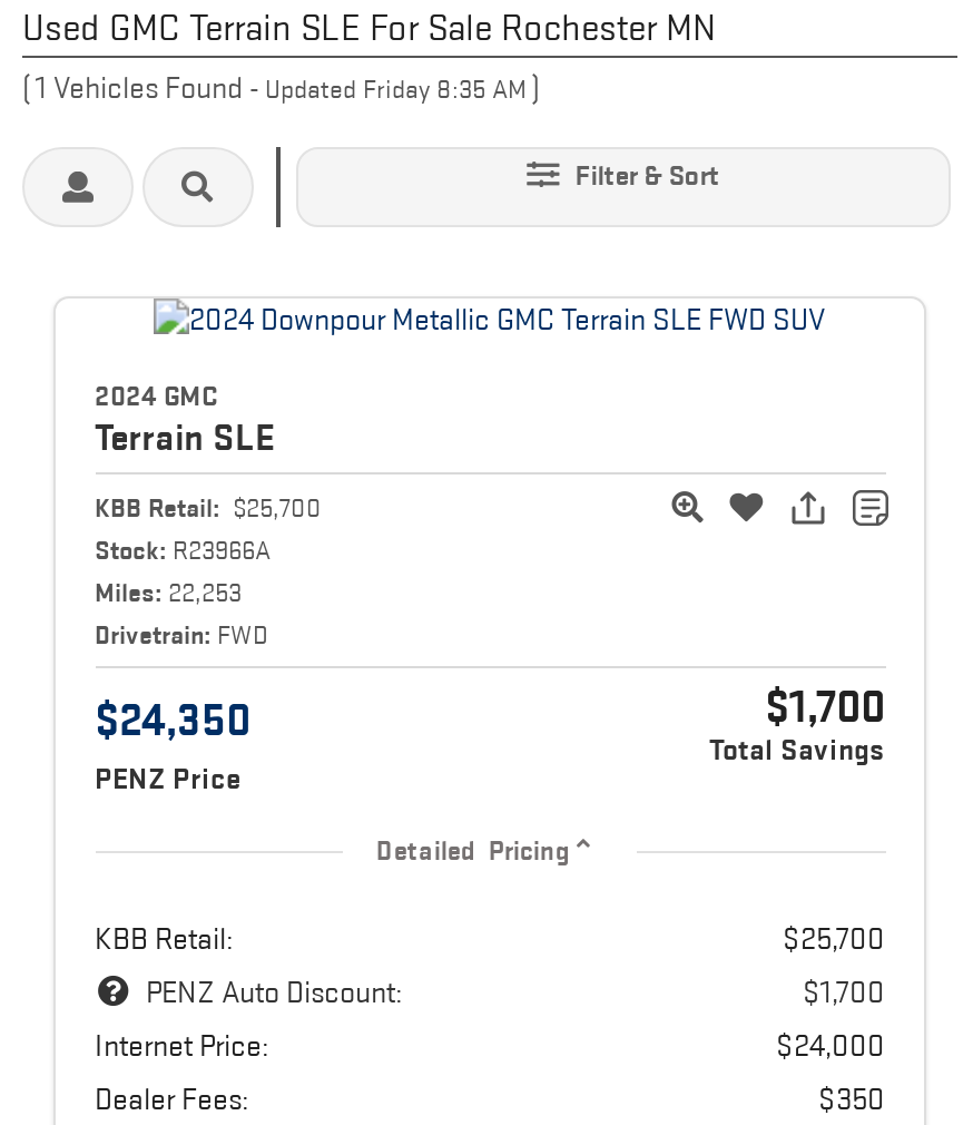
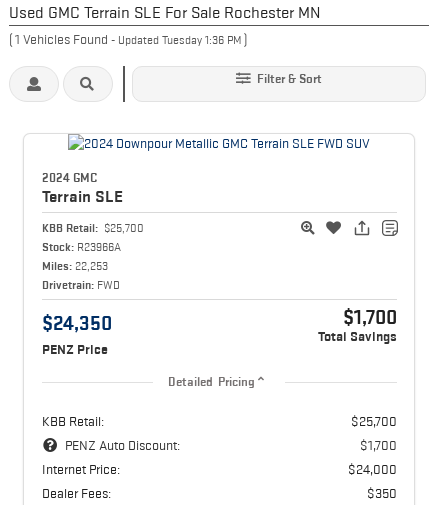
[22,69,539,105] (1 Vehicles Found - Updated Friday 8:35 AM) -> [9,31,247,47] (1 Vehicles Found - Updated Tuesday 1:36 PM)

